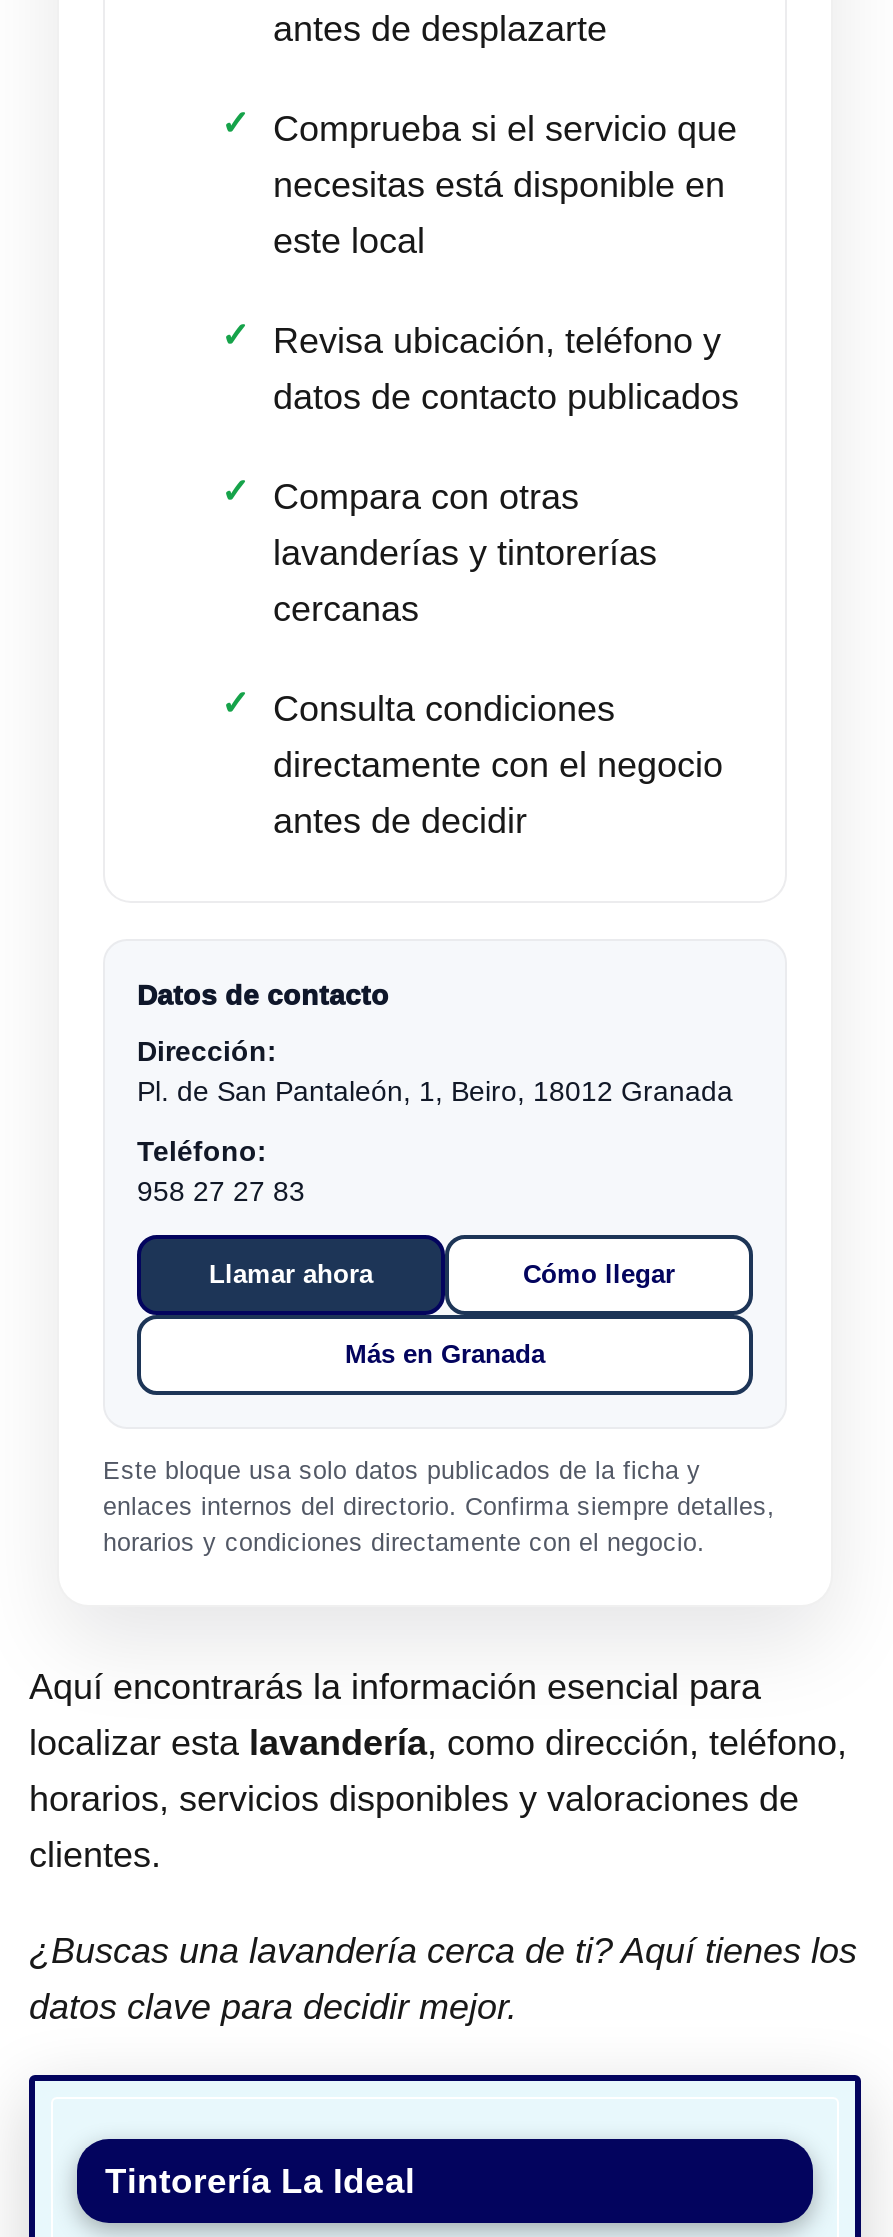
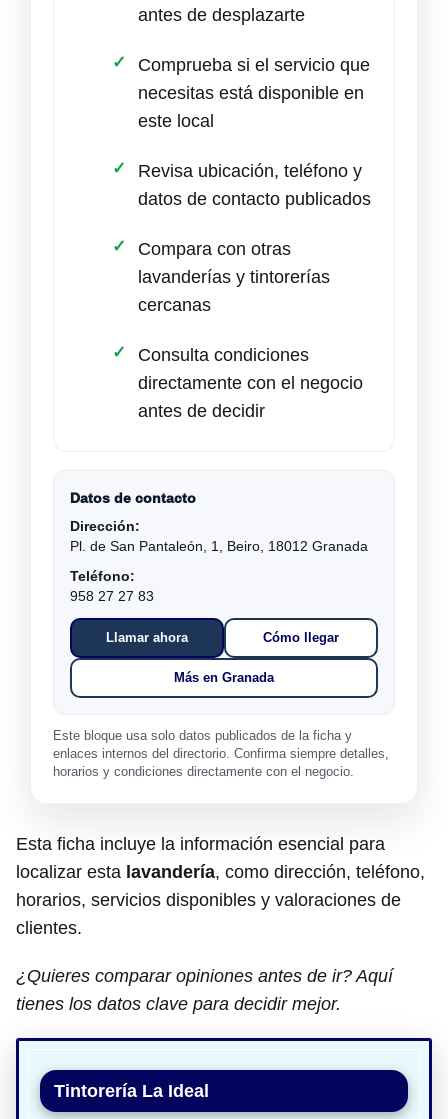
[29,1667,761,1707] Aquí encontrarás la información esencial para -> [16,834,385,854] Esta ficha incluye la información esencial para
[29,1931,857,2027] ¿Buscas una lavandería cerca de ti? Aquí tienes los | datos clave para decidir mejor. -> [16,966,393,1014] ¿Quieres comparar opiniones antes de ir? Aquí | tienes los datos clave para decidir mejor.

